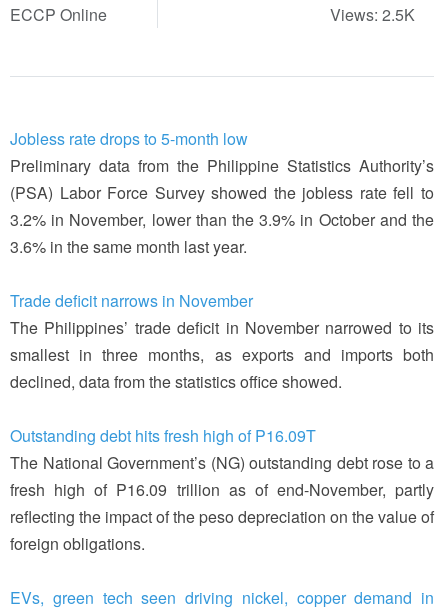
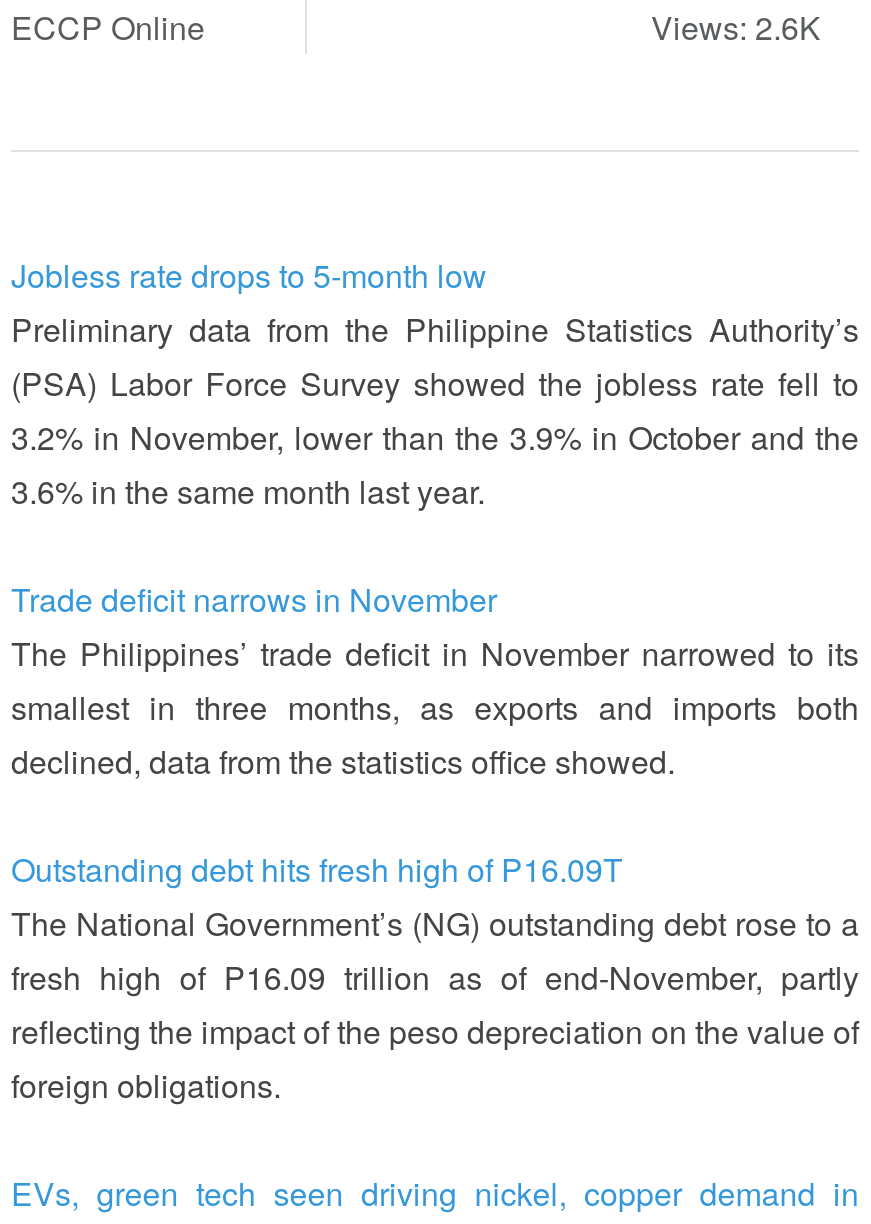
[330,3,415,26] Views: 2.5K -> [651,5,821,51] Views: 2.6K

